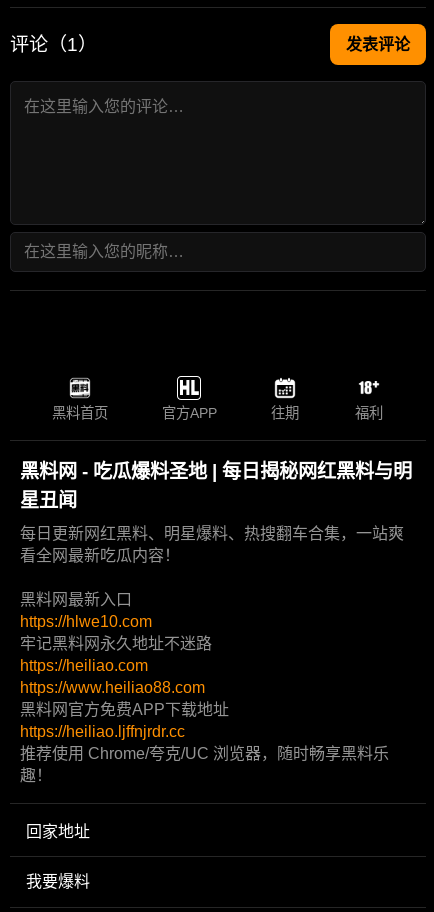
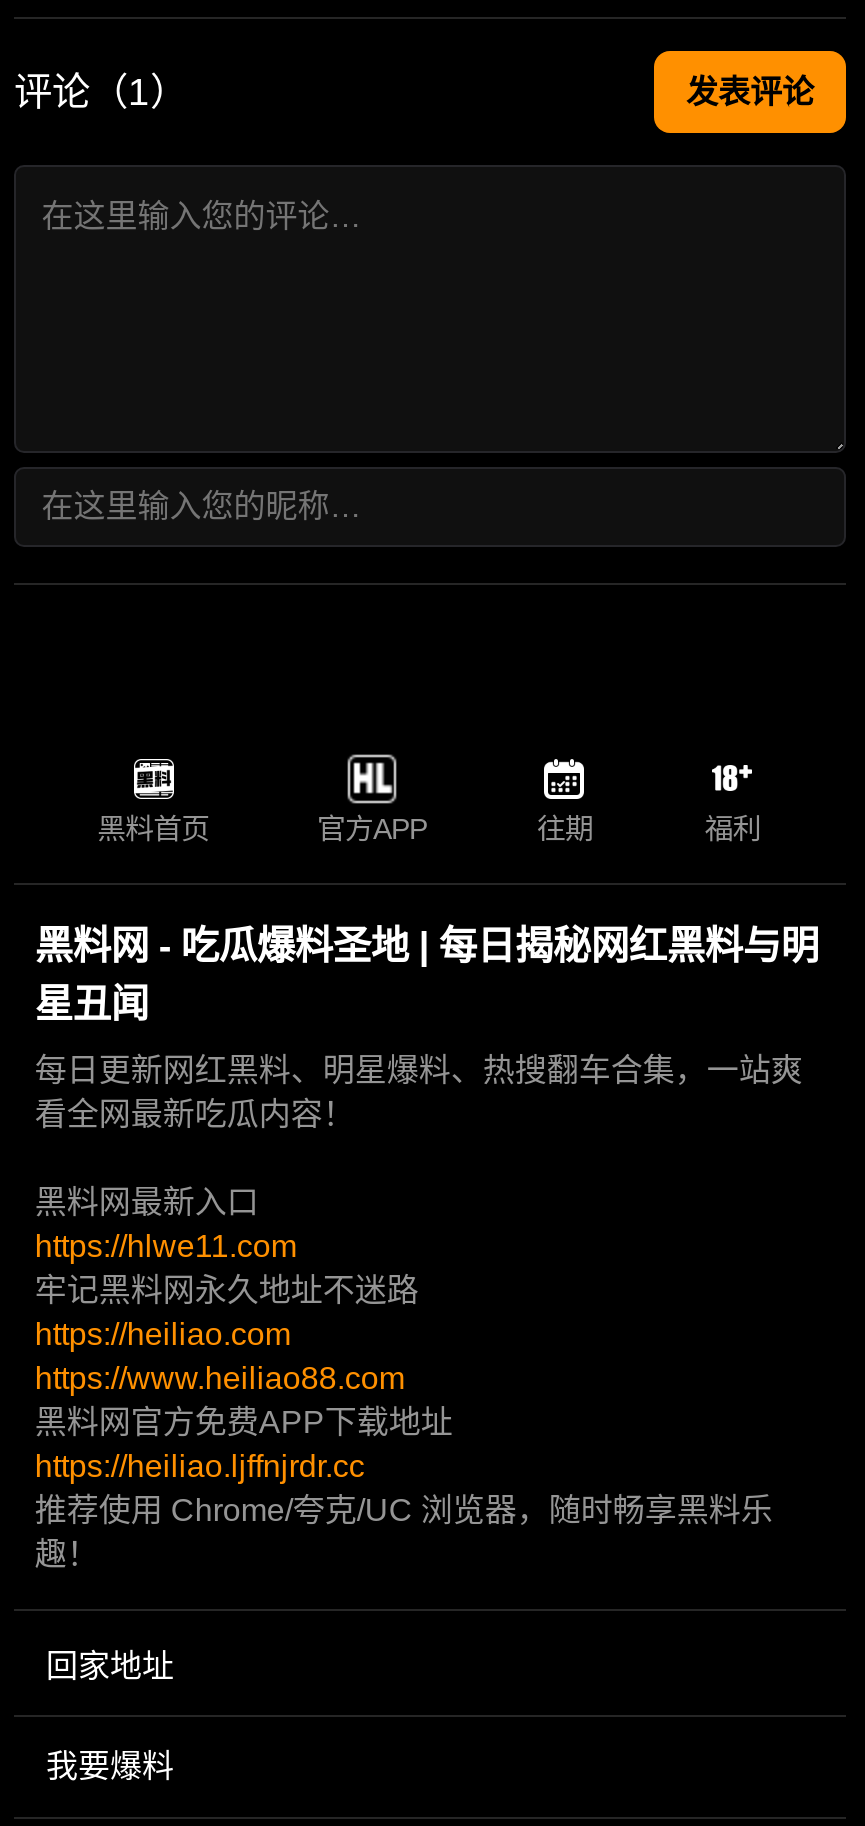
[20,613,152,630] https://hlwe10.com -> [35,1228,297,1262] https://hlwe11.com

